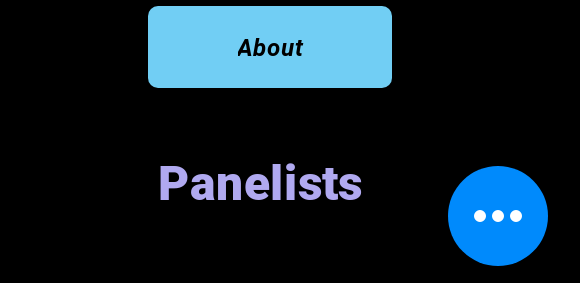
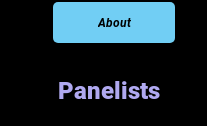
[446,164,550,268] [image] -> none

